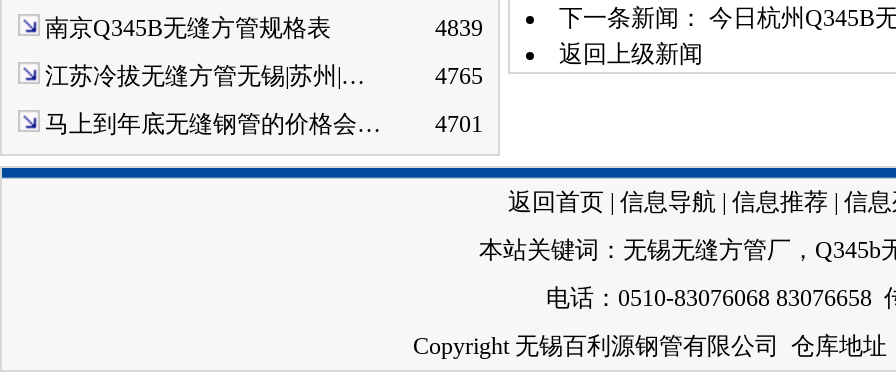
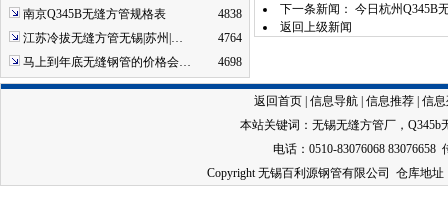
[435,14,483,42] 4839 -> [217,7,241,21] 4838
[435,62,483,90] 4765 -> [217,31,241,45] 4764
[45,110,483,138] 马上到年底无缝钢管的价格会… 4701 -> [22,55,241,69] 马上到年底无缝钢管的价格会… 4698

